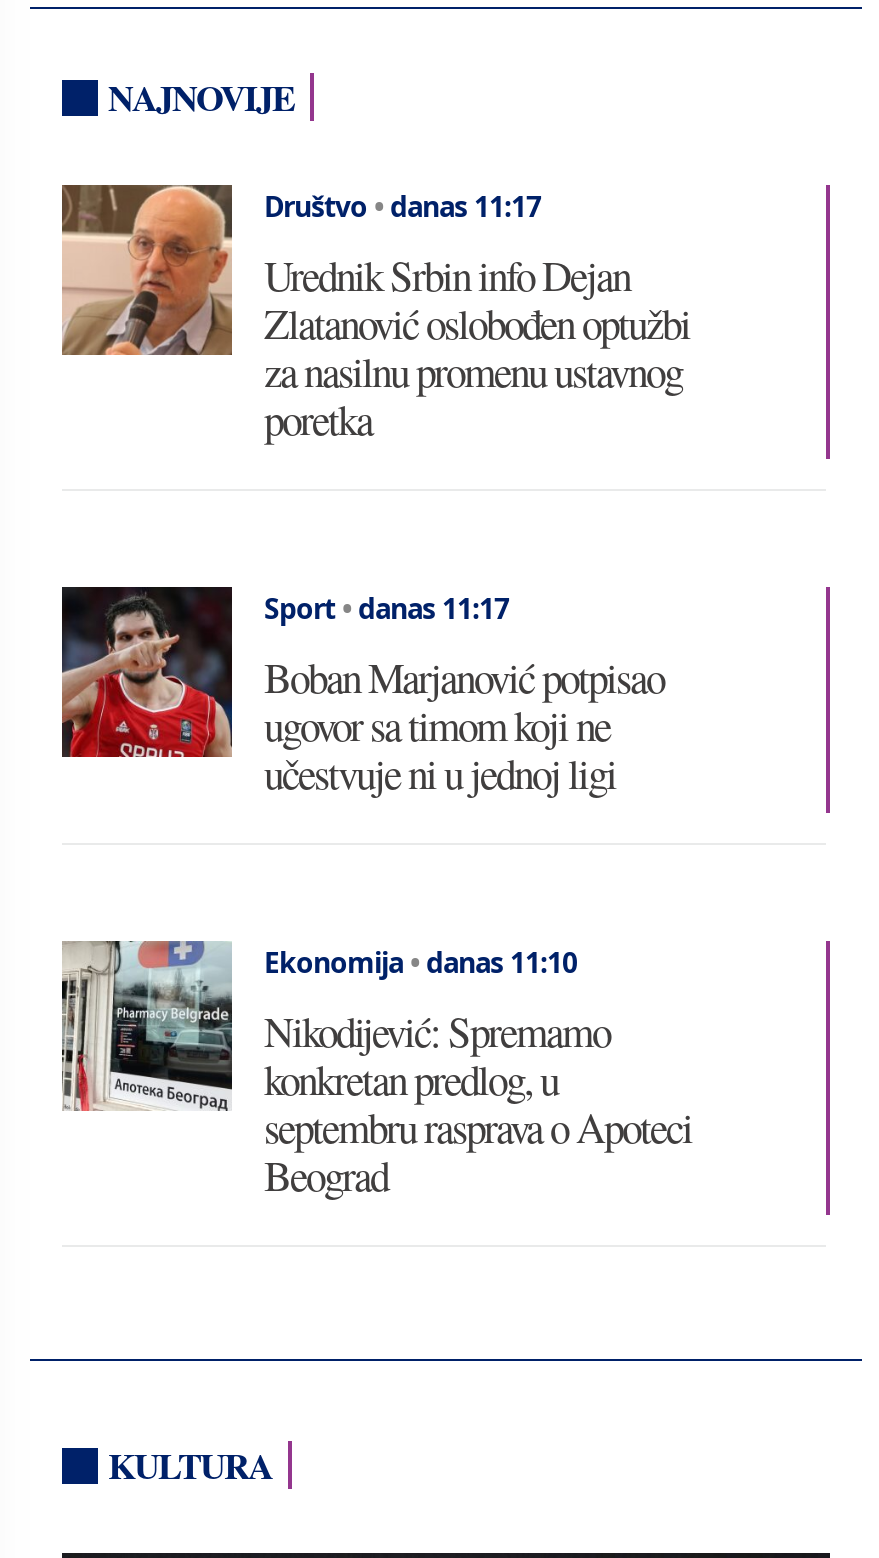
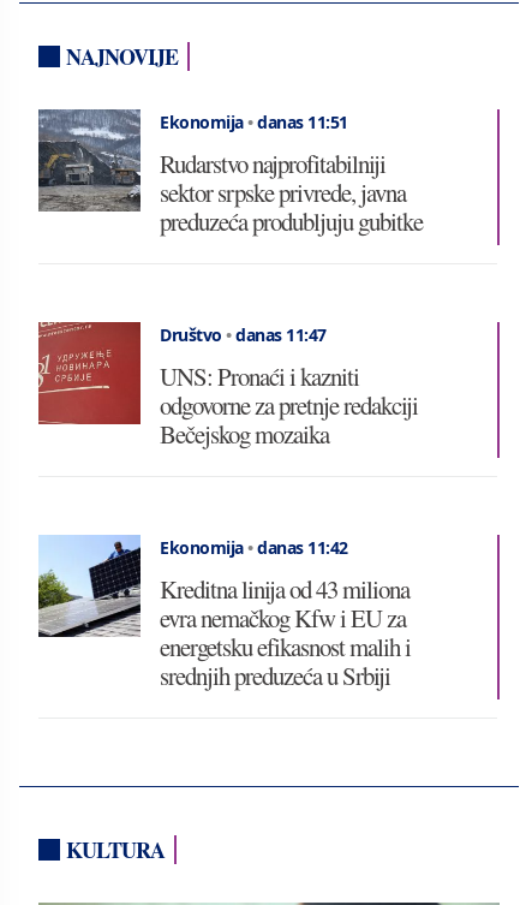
[60,184,690,447] [image] | Društvo • danas 11:17 | Urednik Srbin info Dejan | Zlatanović oslobođen optužbi | za nasilnu promenu ustavnog | poretka -> [37,109,423,237] [image] | Ekonomija • danas 11:51 | Rudarstvo najprofitabilniji | sektor srpske privrede, javna | preduzeća produbljuju gubitke
[60,586,664,801] [image] | Sport • danas 11:17 | Boban Marjanović potpisao | ugovor sa timom koji ne | učestvuje ni u jednoj ligi -> [37,322,418,450] [image] | Društvo • danas 11:47 | UNS: Pronaći i kazniti | odgovorne za pretnje redakciji | Bečejskog mozaika
[62,938,692,1203] [image] | Ekonomija • danas 11:10 | Nikodijević: Spremamo | konkretan predlog, u | septembru rasprava o Apoteci | Beograd -> [38,535,411,692] [image] | Ekonomija • danas 11:42 | Kreditna linija od 43 miliona | evra nemačkog Kfw i EU za | energetsku efikasnost malih i | srednjih preduzeća u Srbiji

